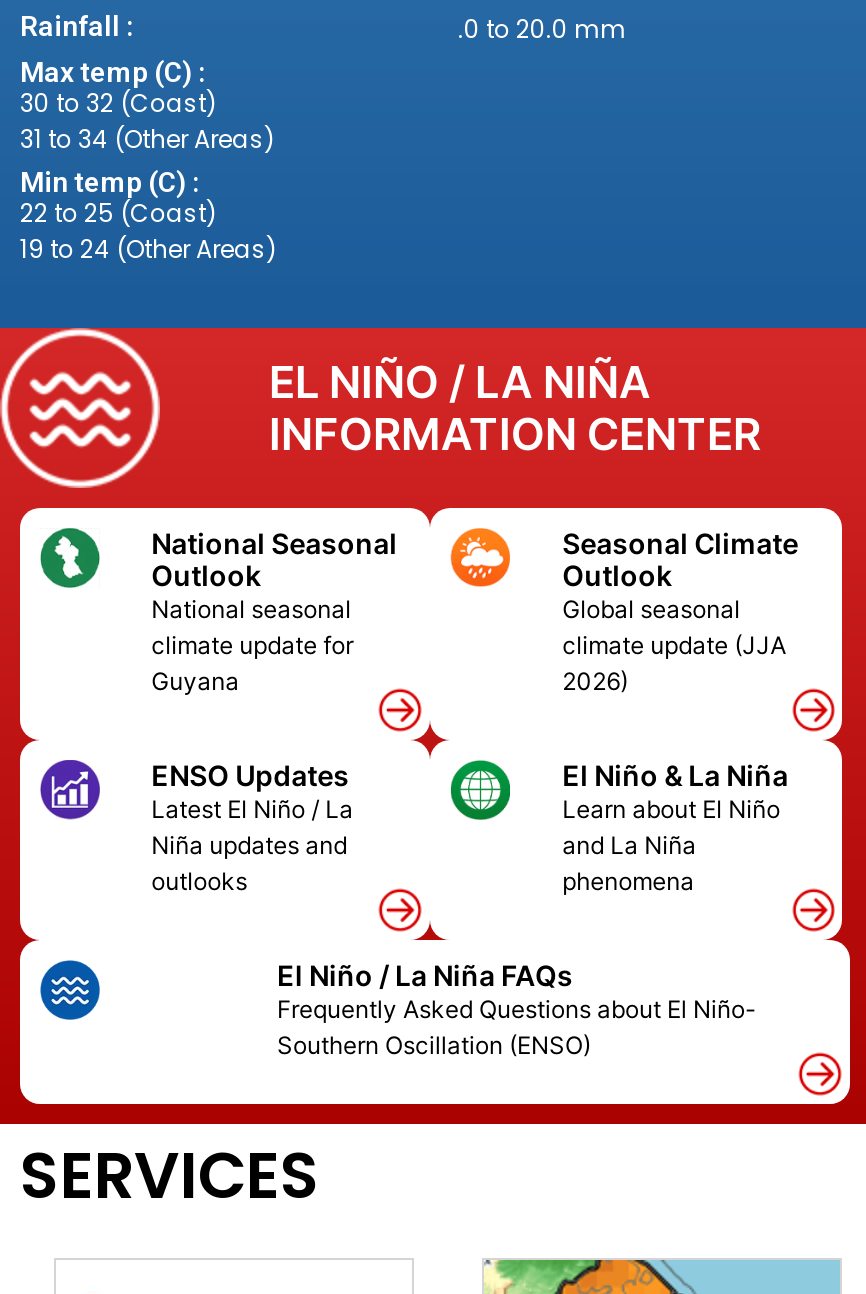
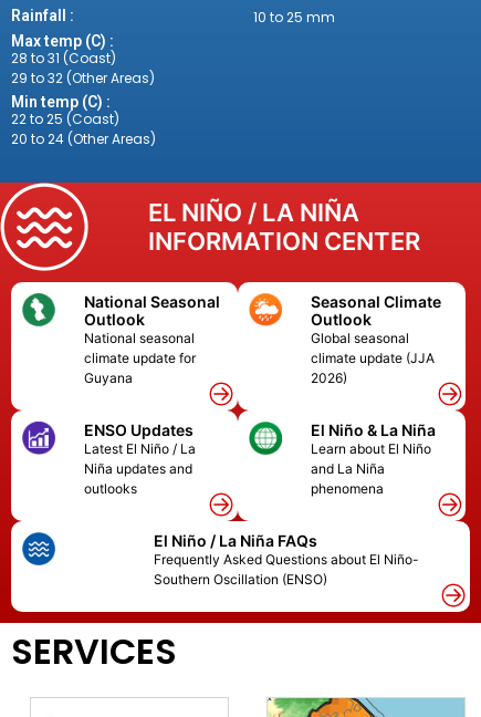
[458,11,626,45] .0 to 20.0 mm -> [253,7,335,26] 10 to 25 mm
[20,85,216,119] 30 to 32 (Coast) -> [11,48,116,67] 28 to 31 (Coast)
[20,121,274,155] 31 to 34 (Other Areas) -> [11,68,155,87] 29 to 32 (Other Areas)
[20,231,276,265] 19 to 24 (Other Areas) -> [11,129,156,148] 20 to 24 (Other Areas)

